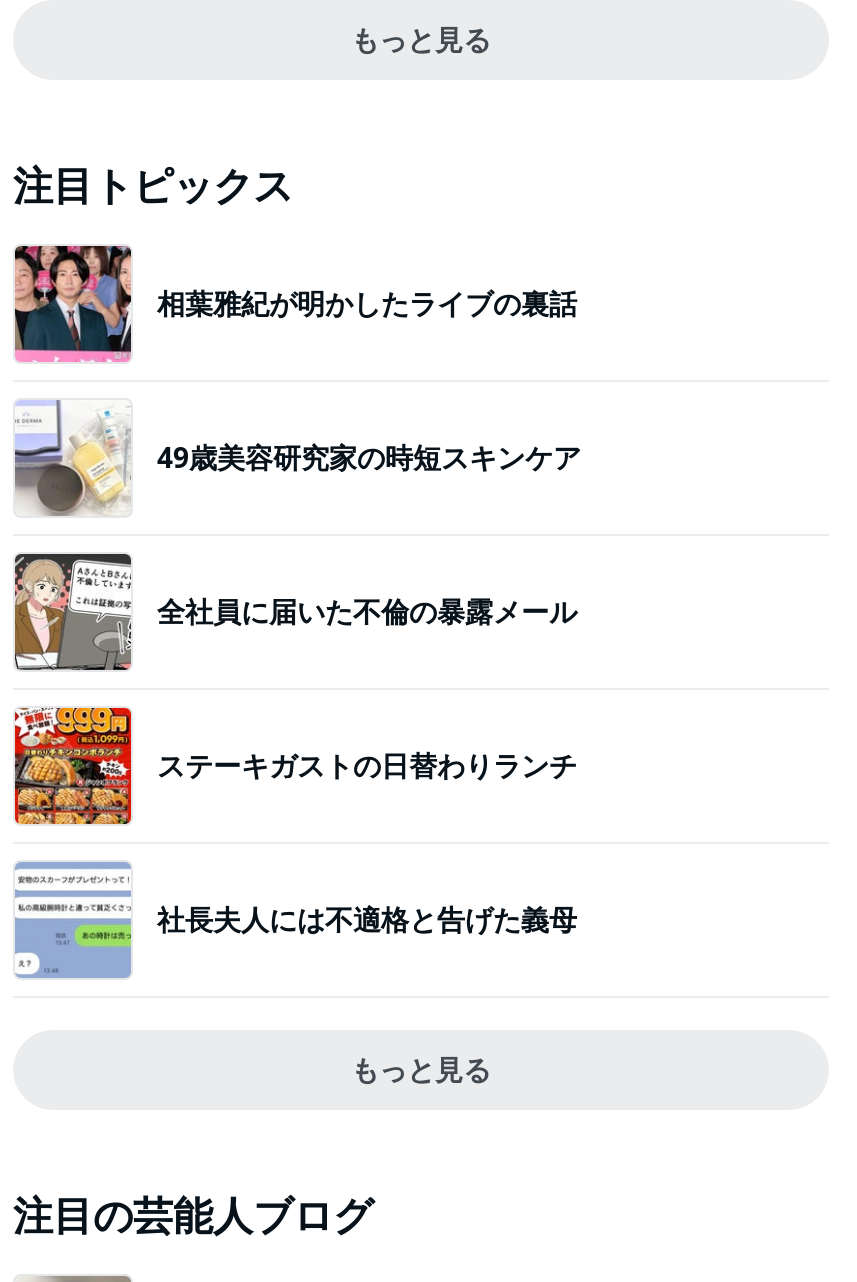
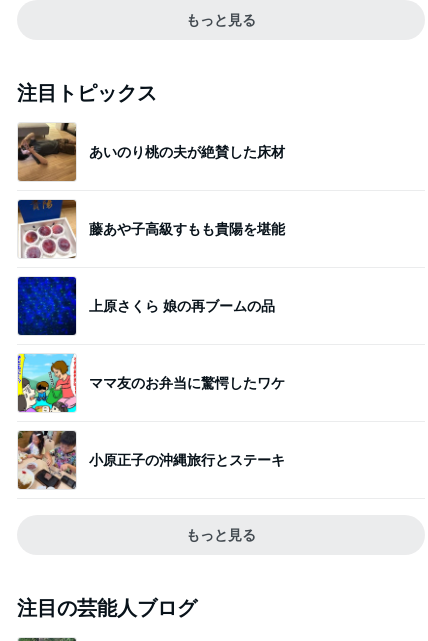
[13,244,577,364] [image] | 相葉雅紀が明かしたライブの裏話 -> [17,123,285,182] [image] | あいのり桃の夫が絶賛した床材
[13,400,581,516] [image] | 49歳美容研究家の時短スキンケア -> [17,199,285,259] [image] | 藤あや子高級すもも貴陽を堪能
[13,552,577,672] [image] | 全社員に届いた不倫の暴露メール -> [17,276,275,336] [image] | 上原さくら 娘の再ブームの品
[13,706,577,826] [image] | ステーキガストの日替わりランチ -> [17,353,285,413] [image] | ママ友のお弁当に驚愕したワケ
[13,860,577,980] [image] | 社長夫人には不適格と告げた義母 -> [17,430,285,490] [image] | 小原正子の沖縄旅行とステーキ

